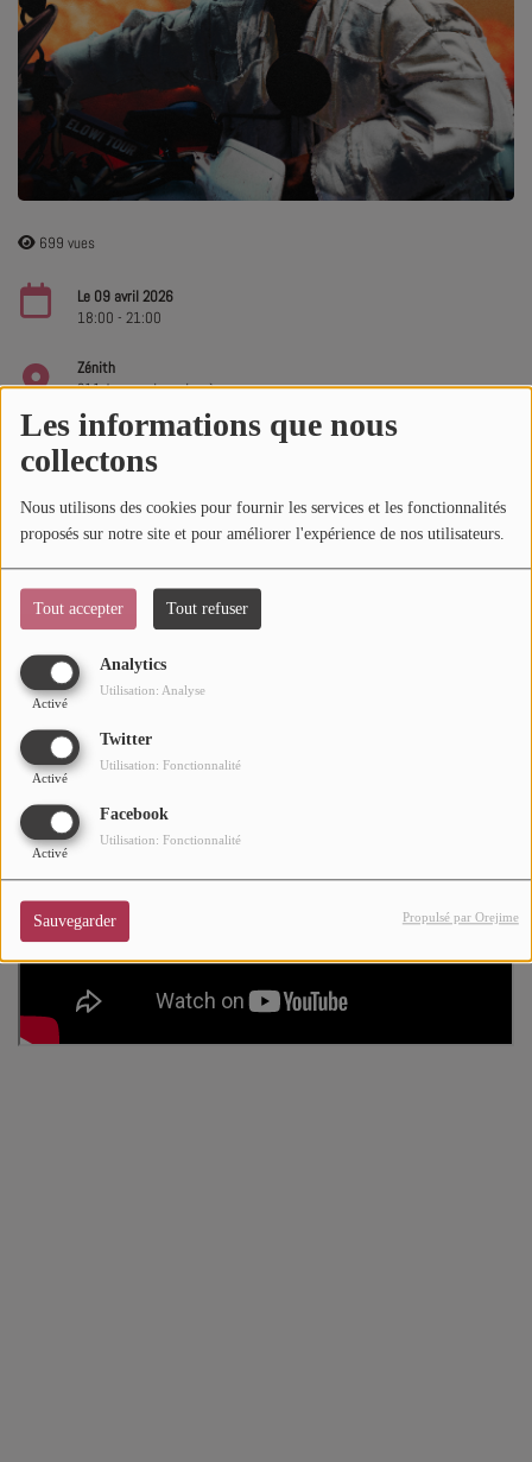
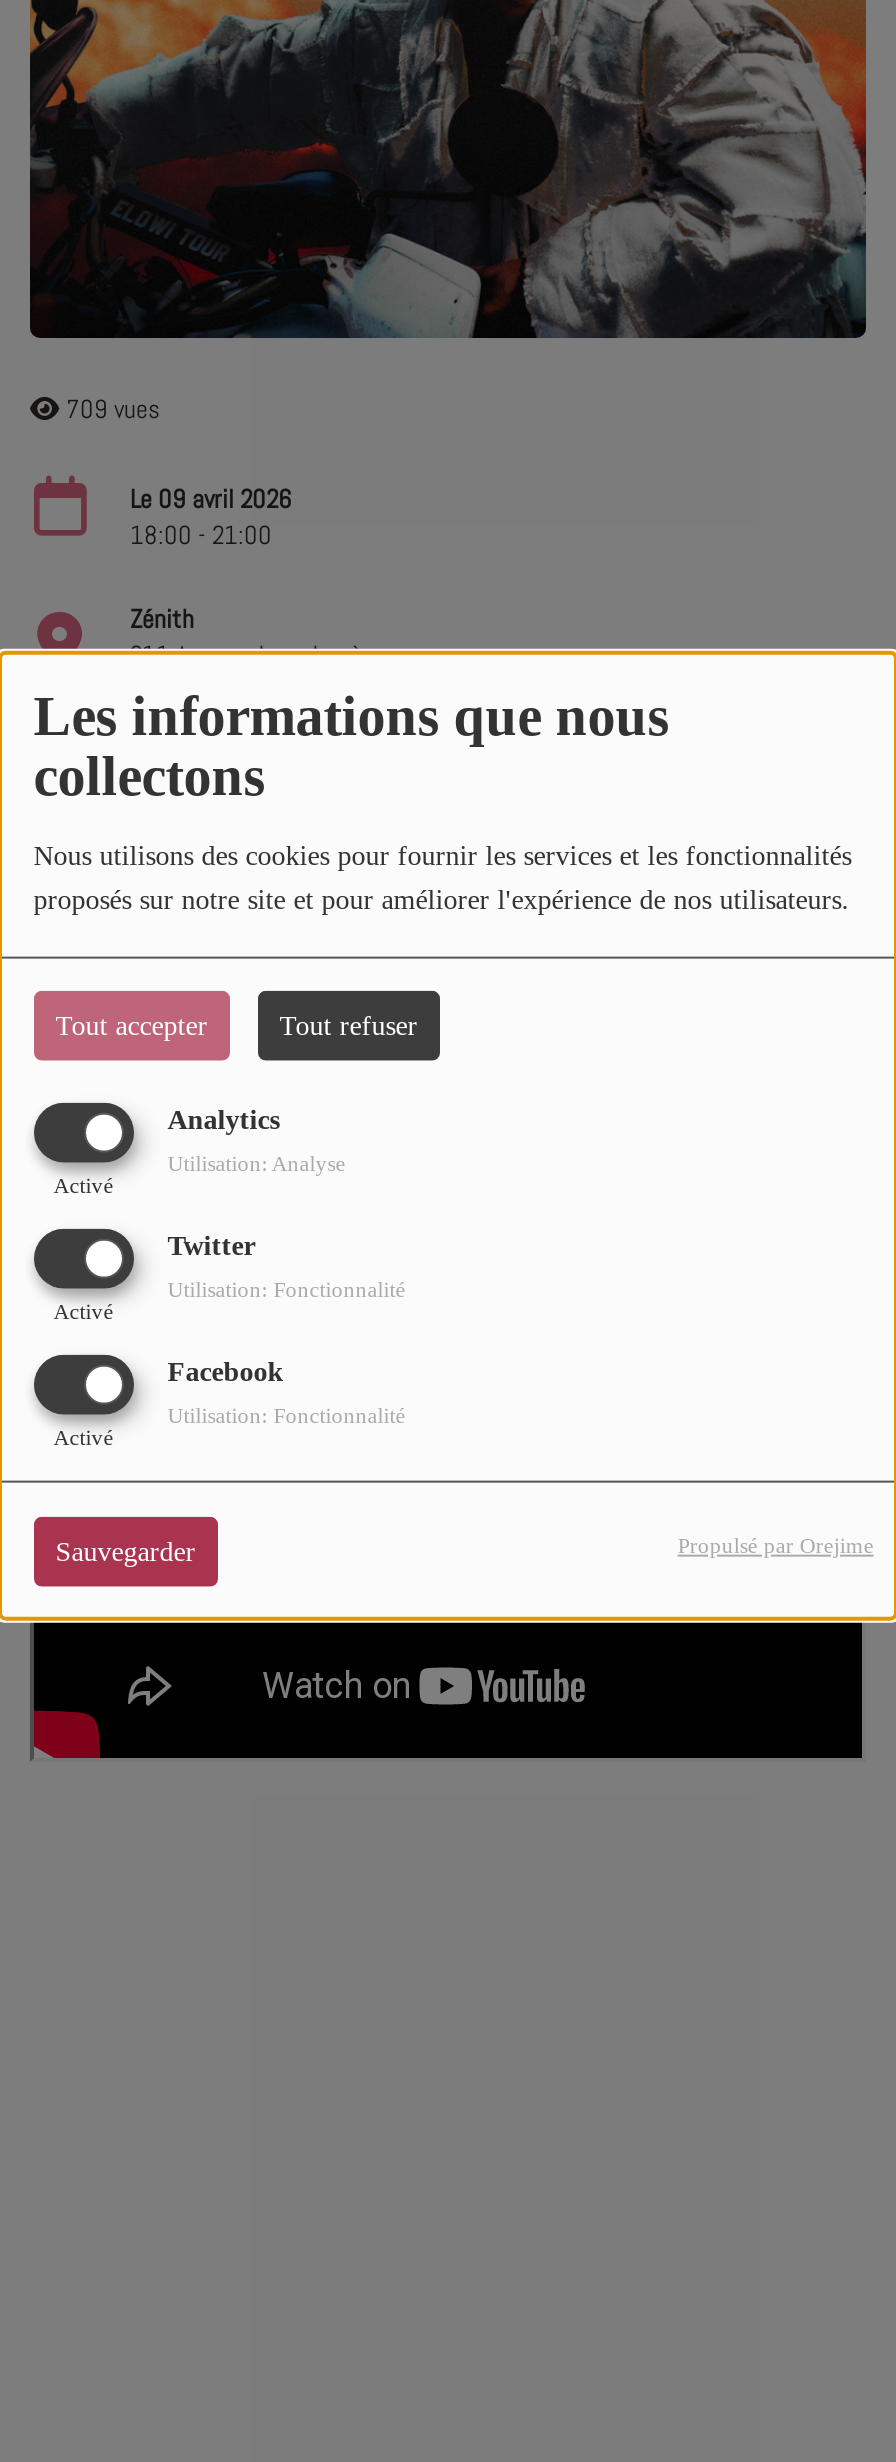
[36,233,95,253] 699 vues -> [60,392,160,426] 709 vues

